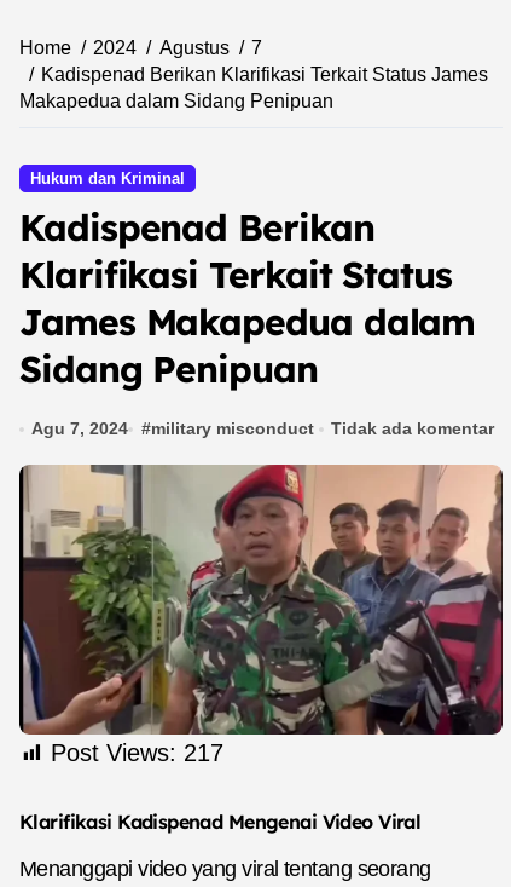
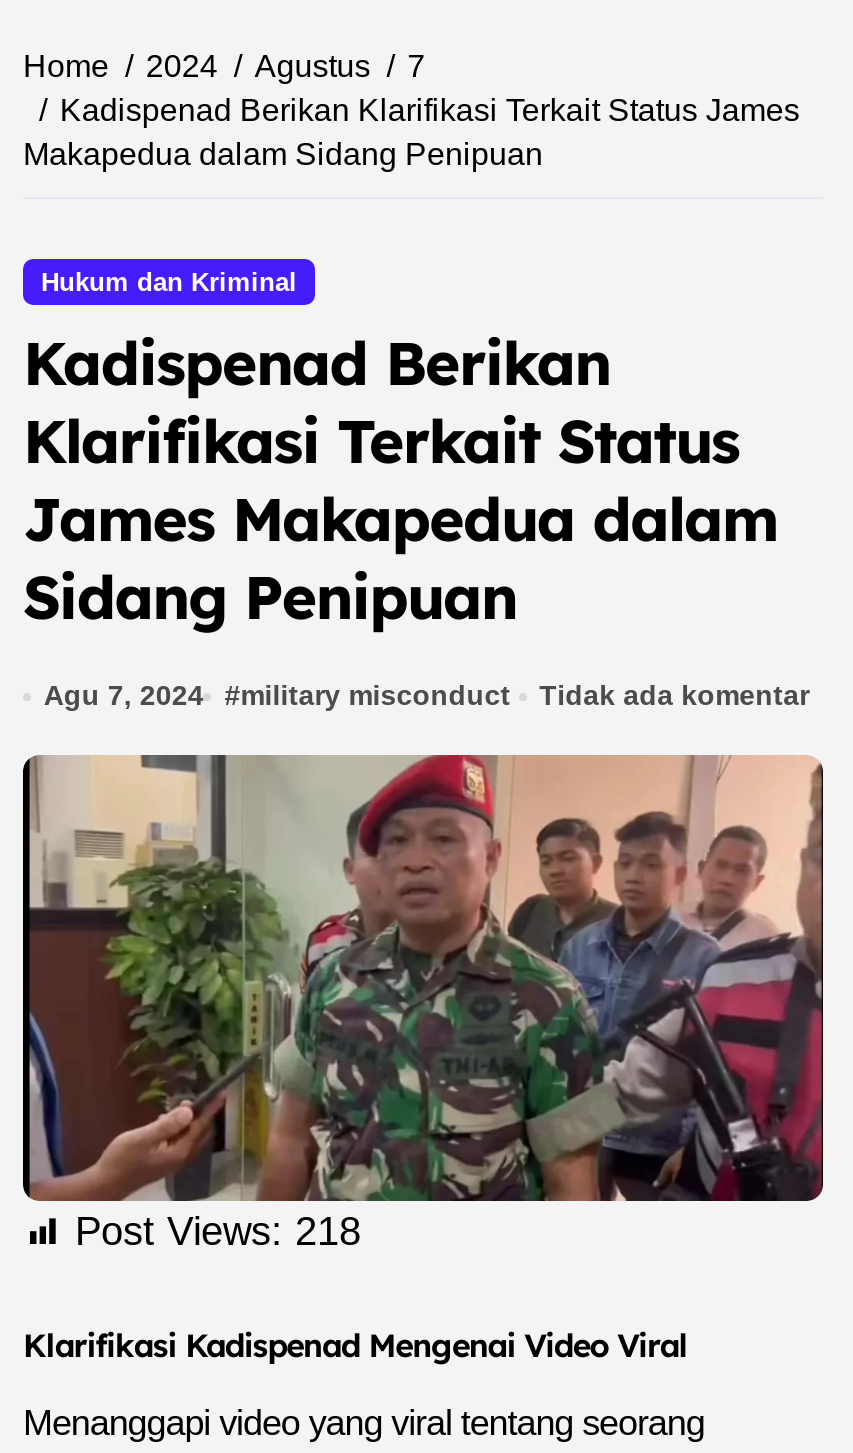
[51,739,223,766] Post Views: 217 -> [75,1209,361,1253] Post Views: 218

